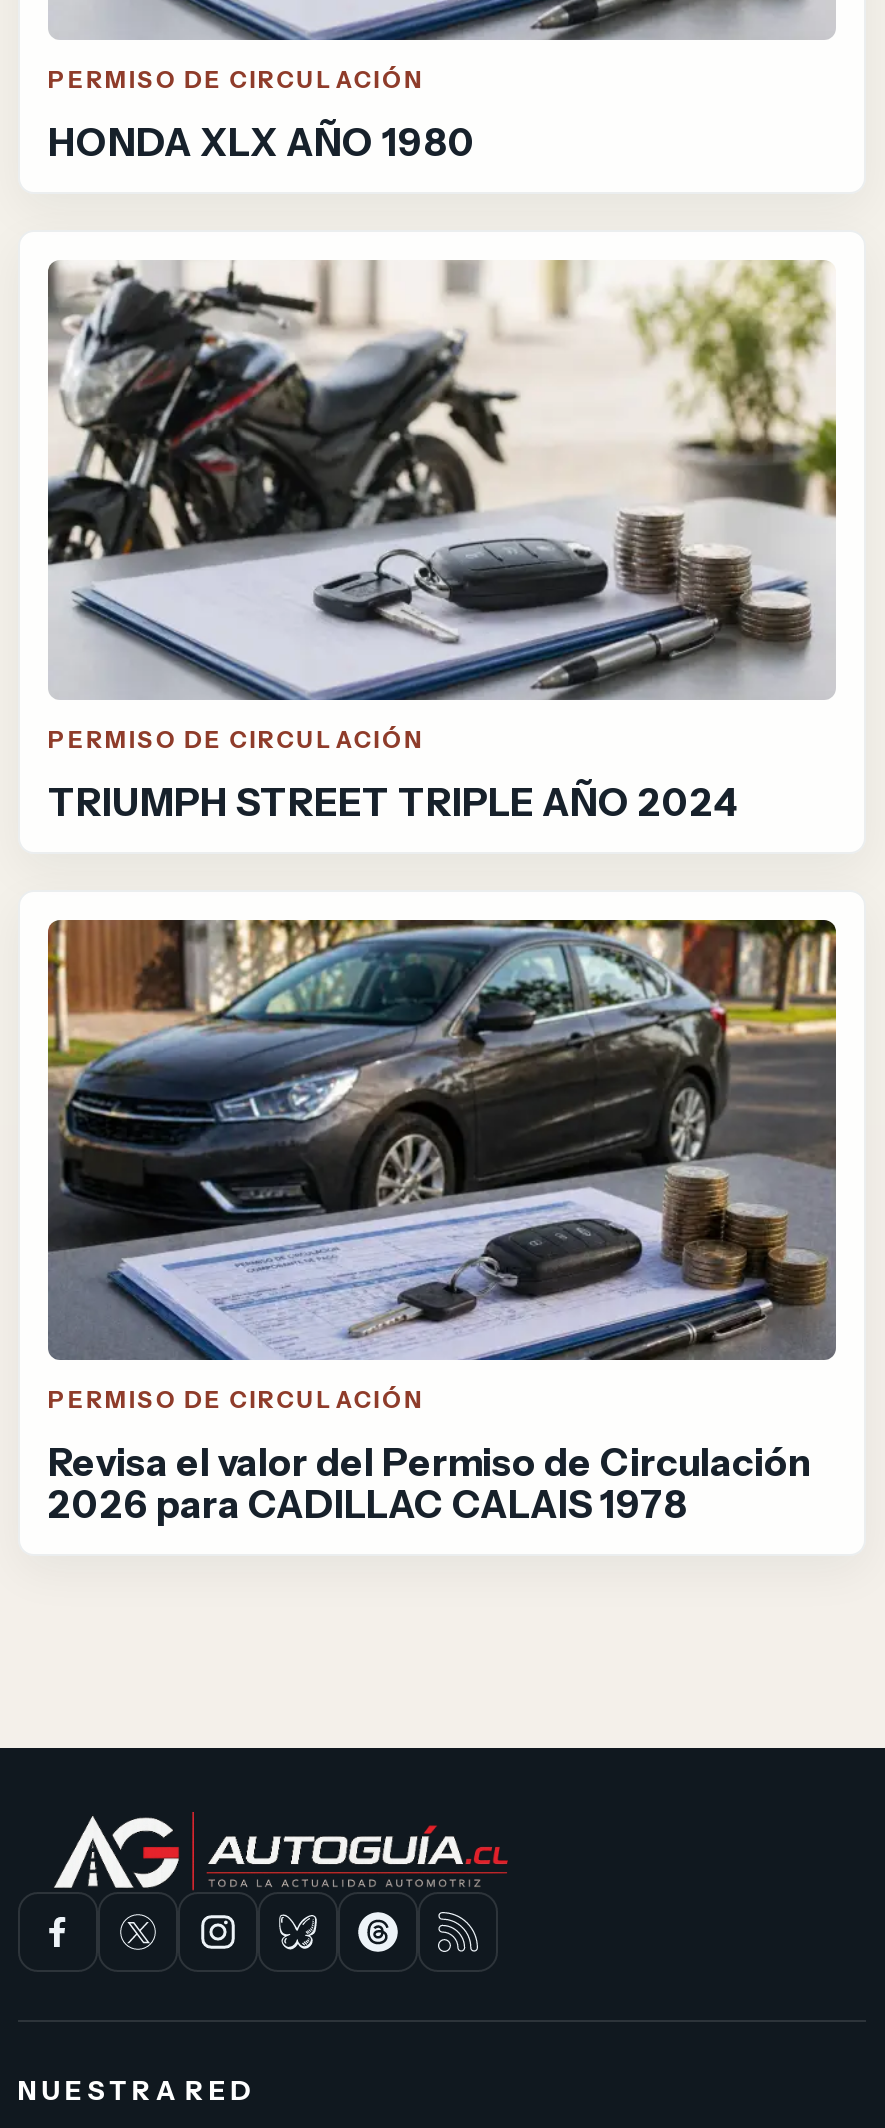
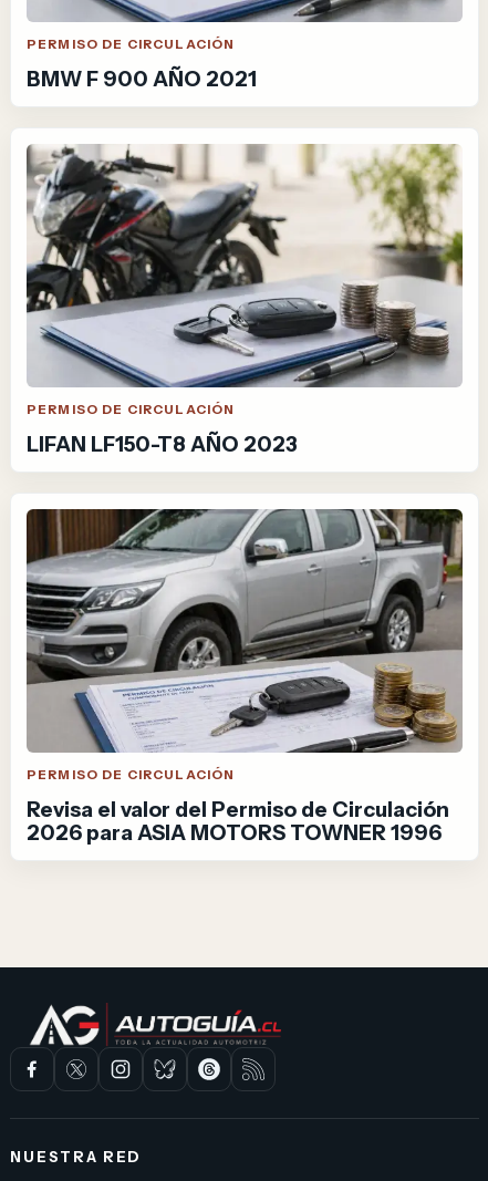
[48,121,476,167] HONDA XLX AÑO 1980 -> [27,67,257,92] BMW F 900 AÑO 2021
[48,781,738,827] TRIUMPH STREET TRIPLE AÑO 2024 -> [27,432,298,457] LIFAN LF150-T8 AÑO 2023
[46,918,838,1362] [image] -> [25,508,464,754] [image]
[48,1483,688,1529] 2026 para CADILLAC CALAIS 1978 -> [27,821,442,846] 2026 para ASIA MOTORS TOWNER 1996

